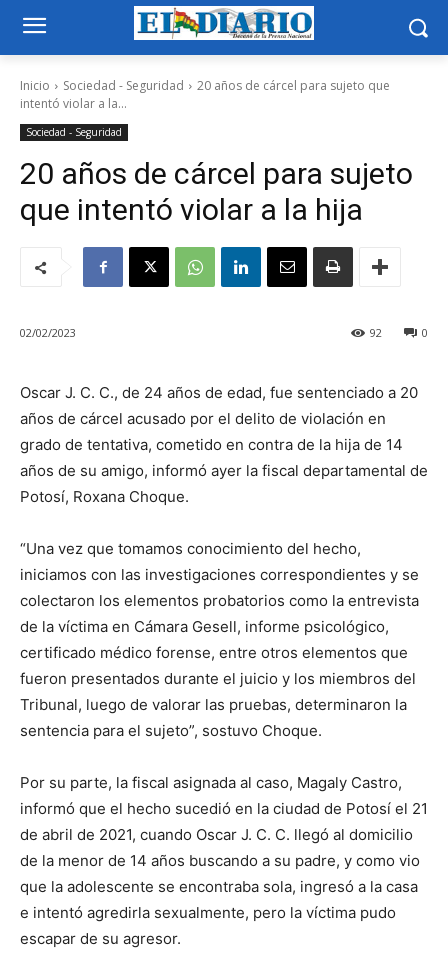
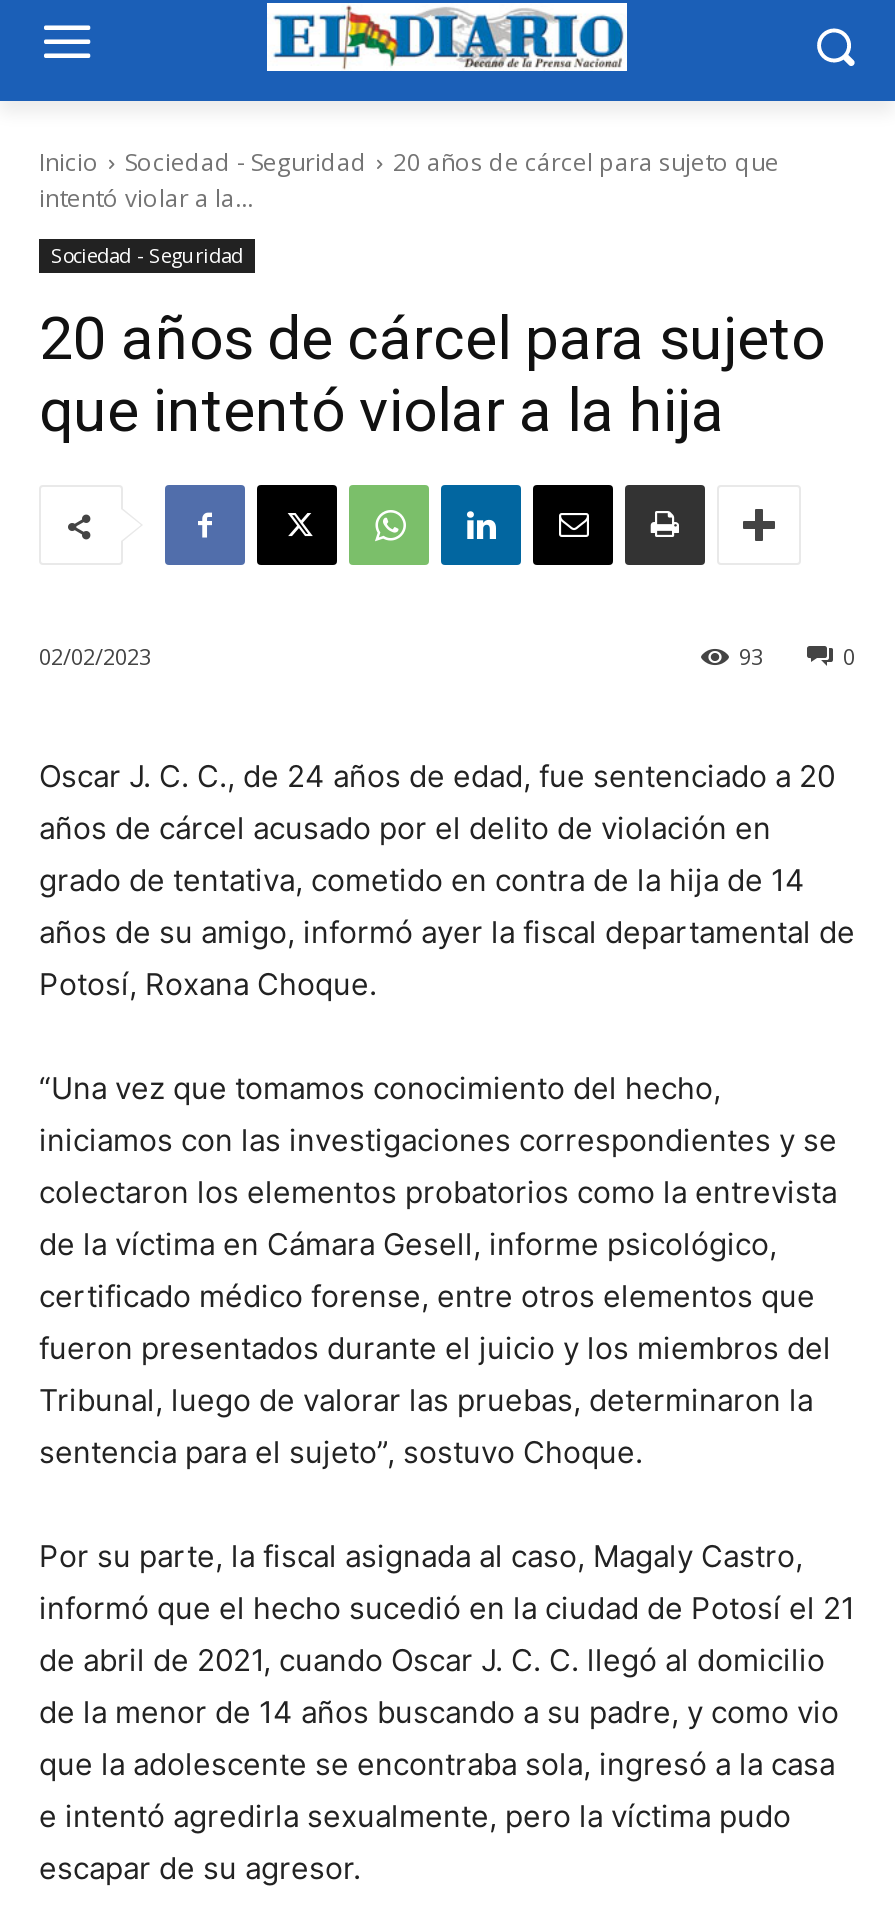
[370,325,382,340] 92 -> [739,641,763,671] 93

